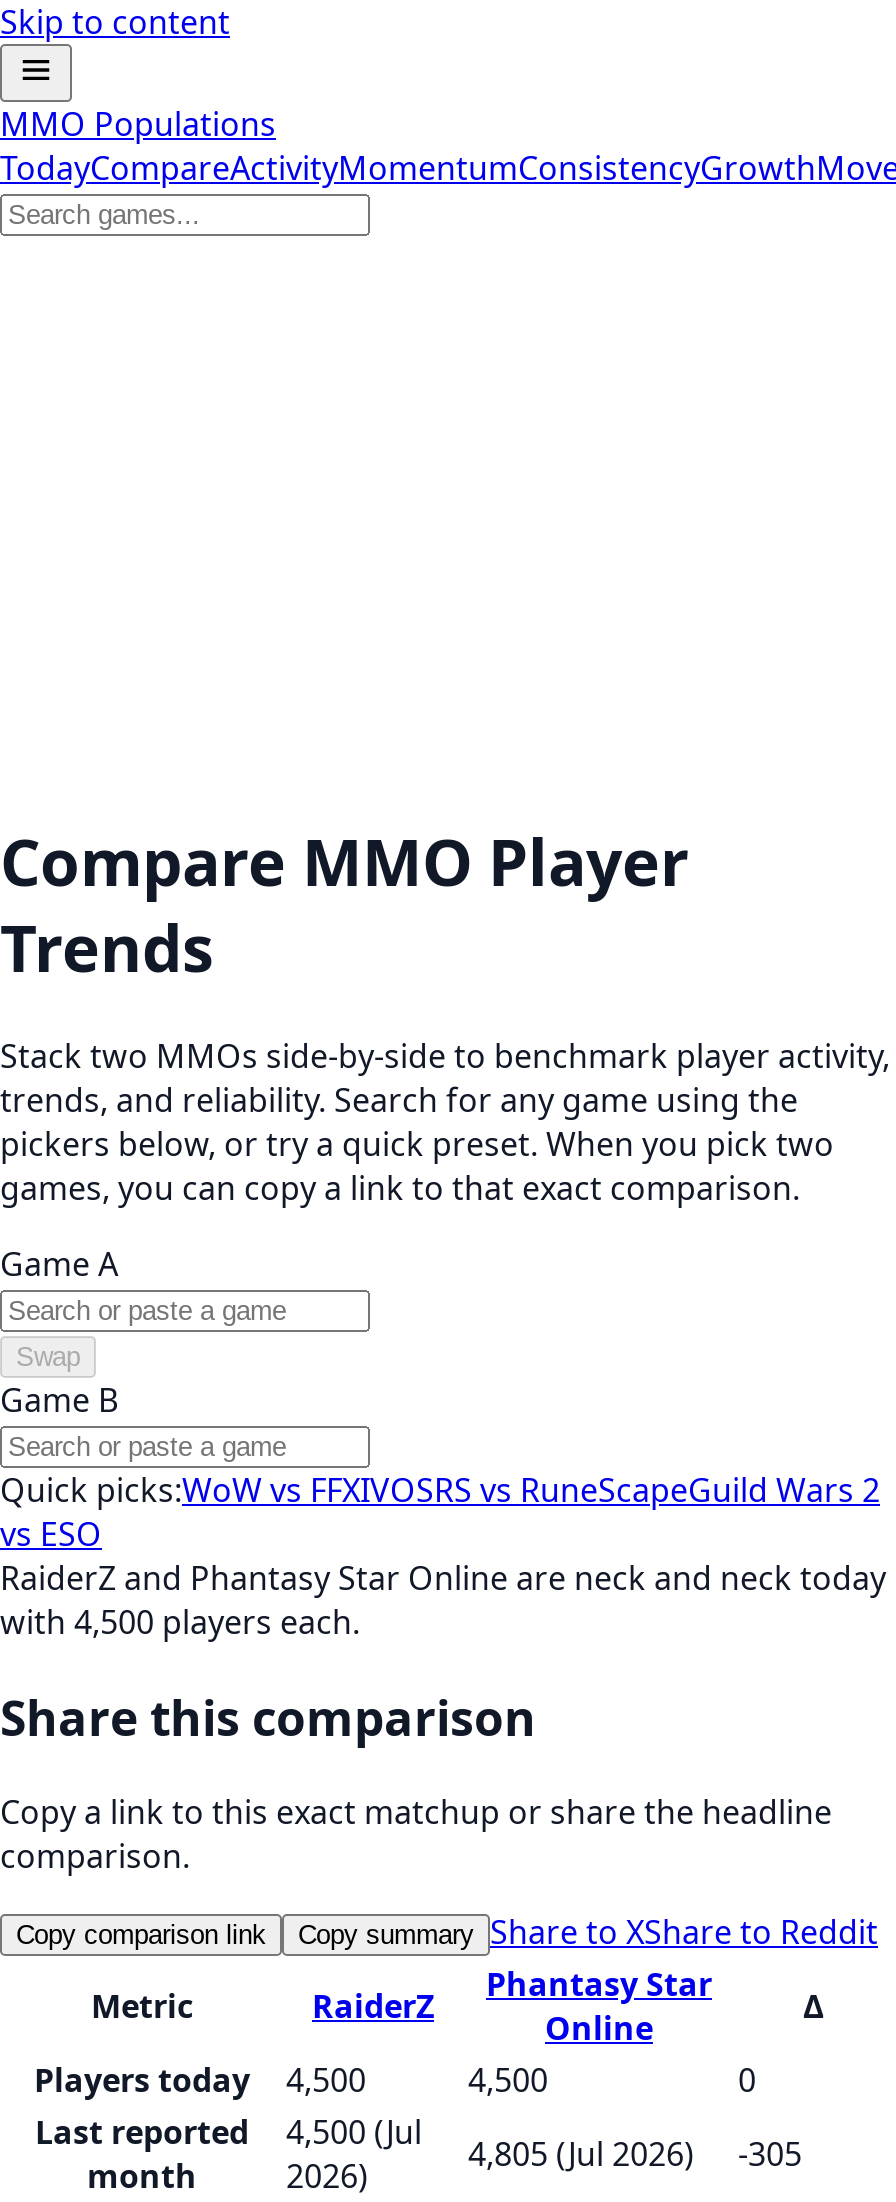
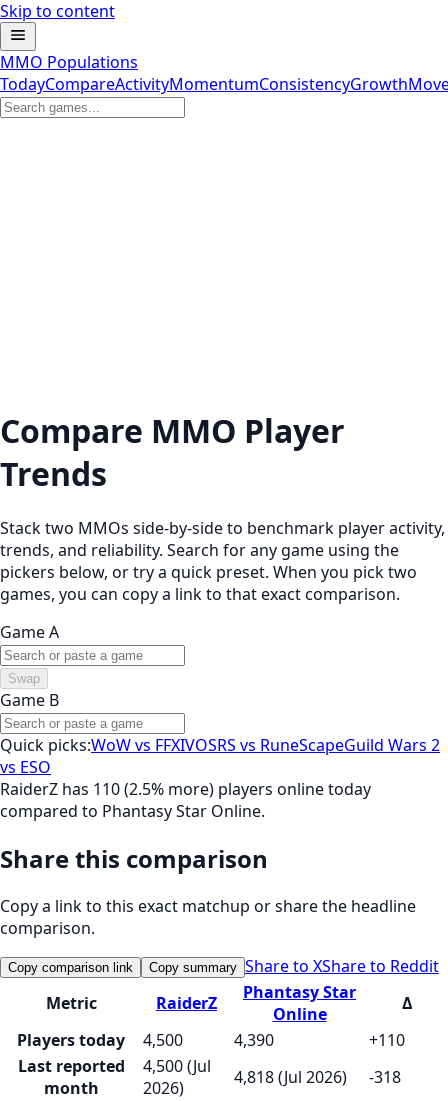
[0,1556,886,1644] RaiderZ and Phantasy Star Online are neck and neck today | with 4,500 players each. -> [0,778,371,822] RaiderZ has 110 (2.5% more) players online today | compared to Phantasy Star Online.
[468,2057,548,2101] 4,500 -> [234,1029,274,1051] 4,390
[738,2057,756,2101] 0 -> [369,1029,405,1051] +110
[468,2131,694,2175] 4,805 (Jul 2026) -> [234,1066,347,1088] 4,818 (Jul 2026)
[738,2131,802,2175] -305 -> [369,1066,401,1088] -318

